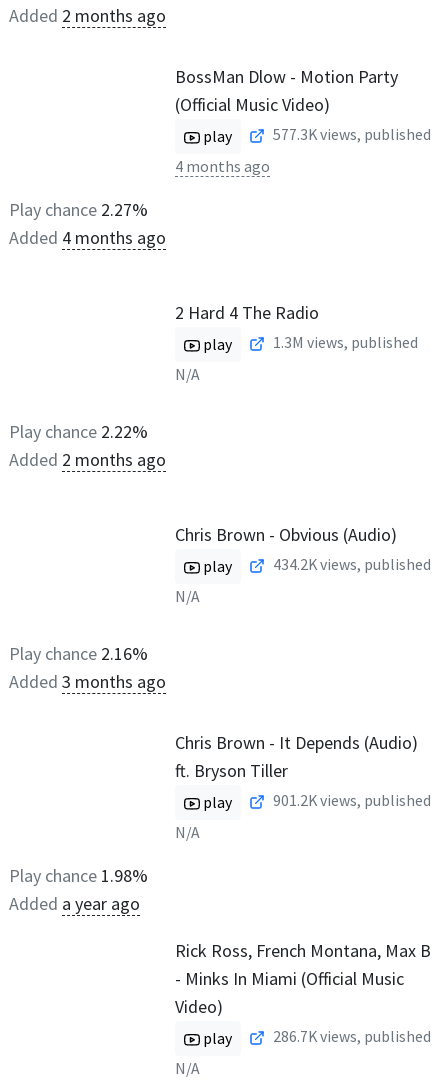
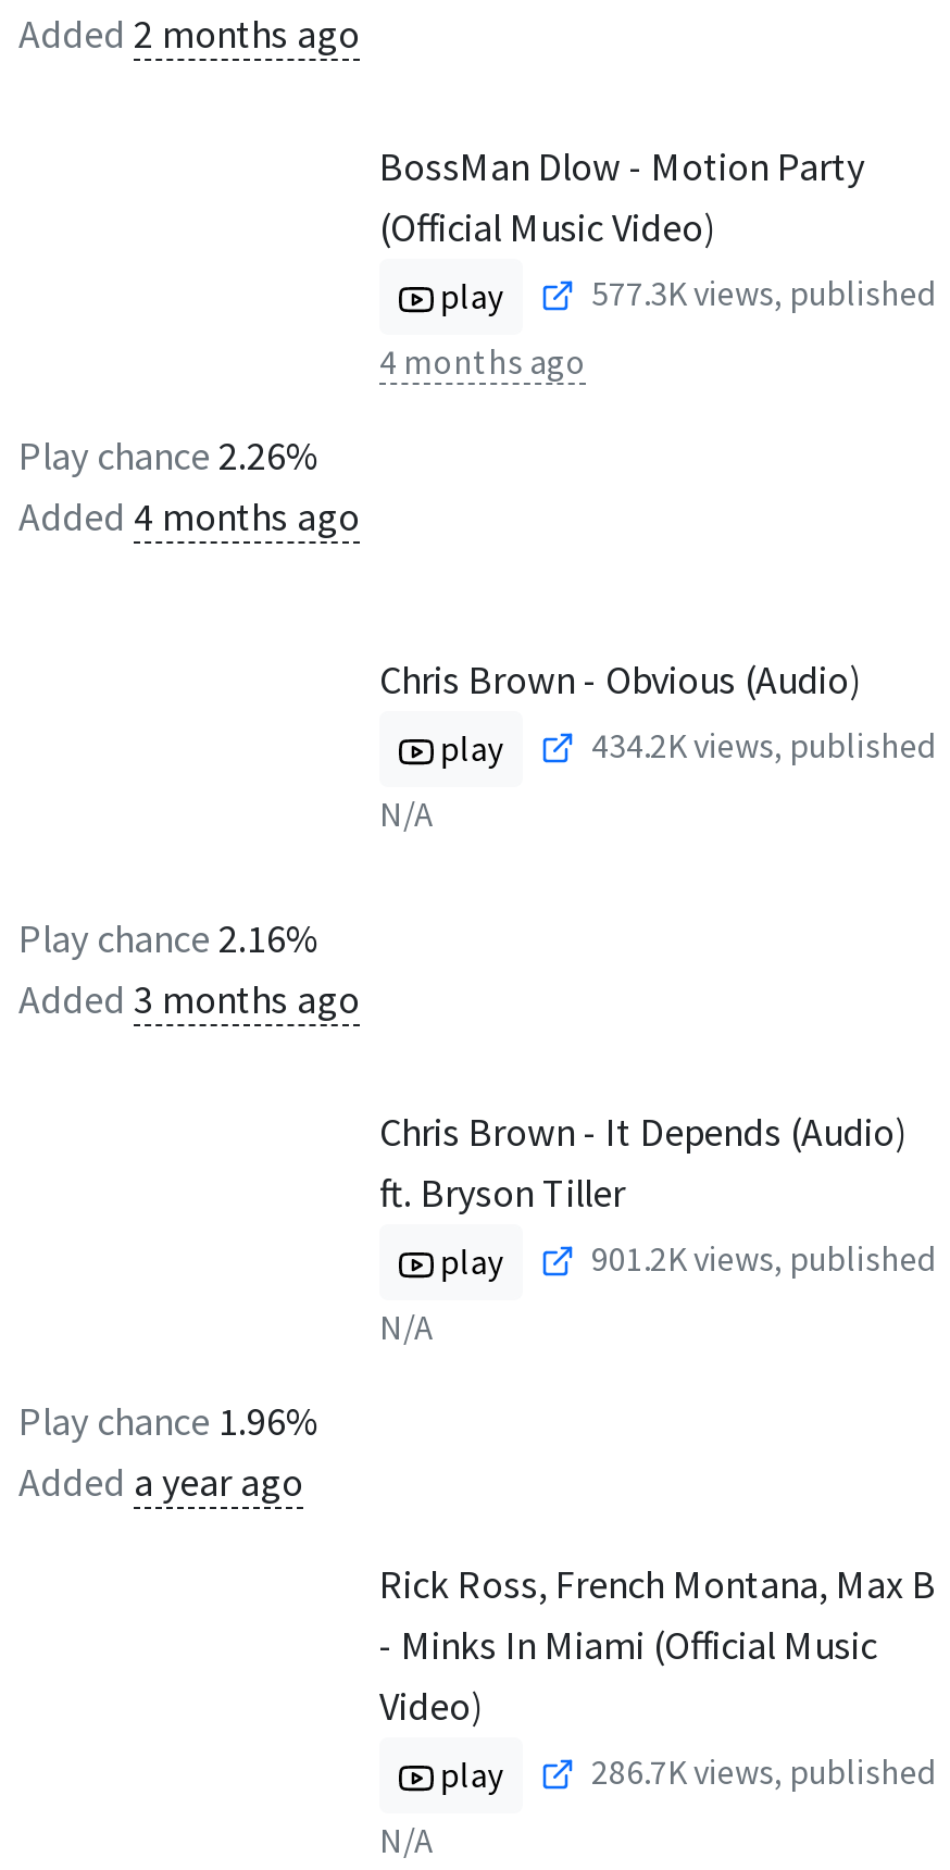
[9,198,148,221] Play chance 2.27% -> [18,430,321,480] Play chance 2.26%
[9,301,417,471] 2 Hard 4 The Radio | play | 1.3M views, published | N/A | Play chance 2.22% | Added 2 months ago -> none
[9,864,148,887] Play chance 1.98% -> [18,1395,321,1445] Play chance 1.96%

